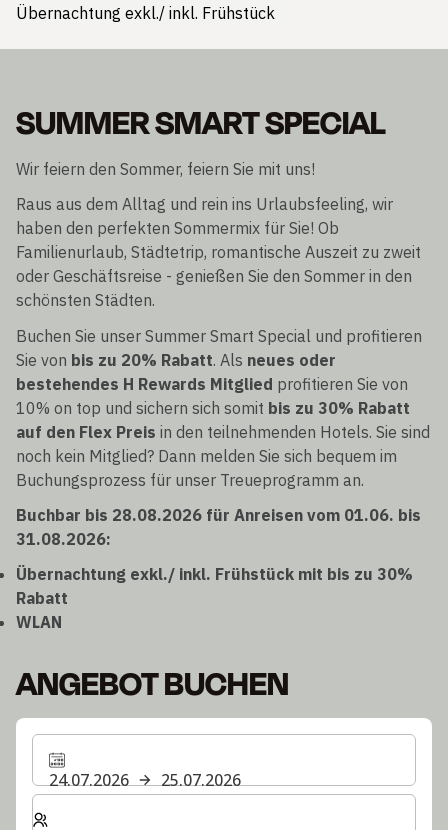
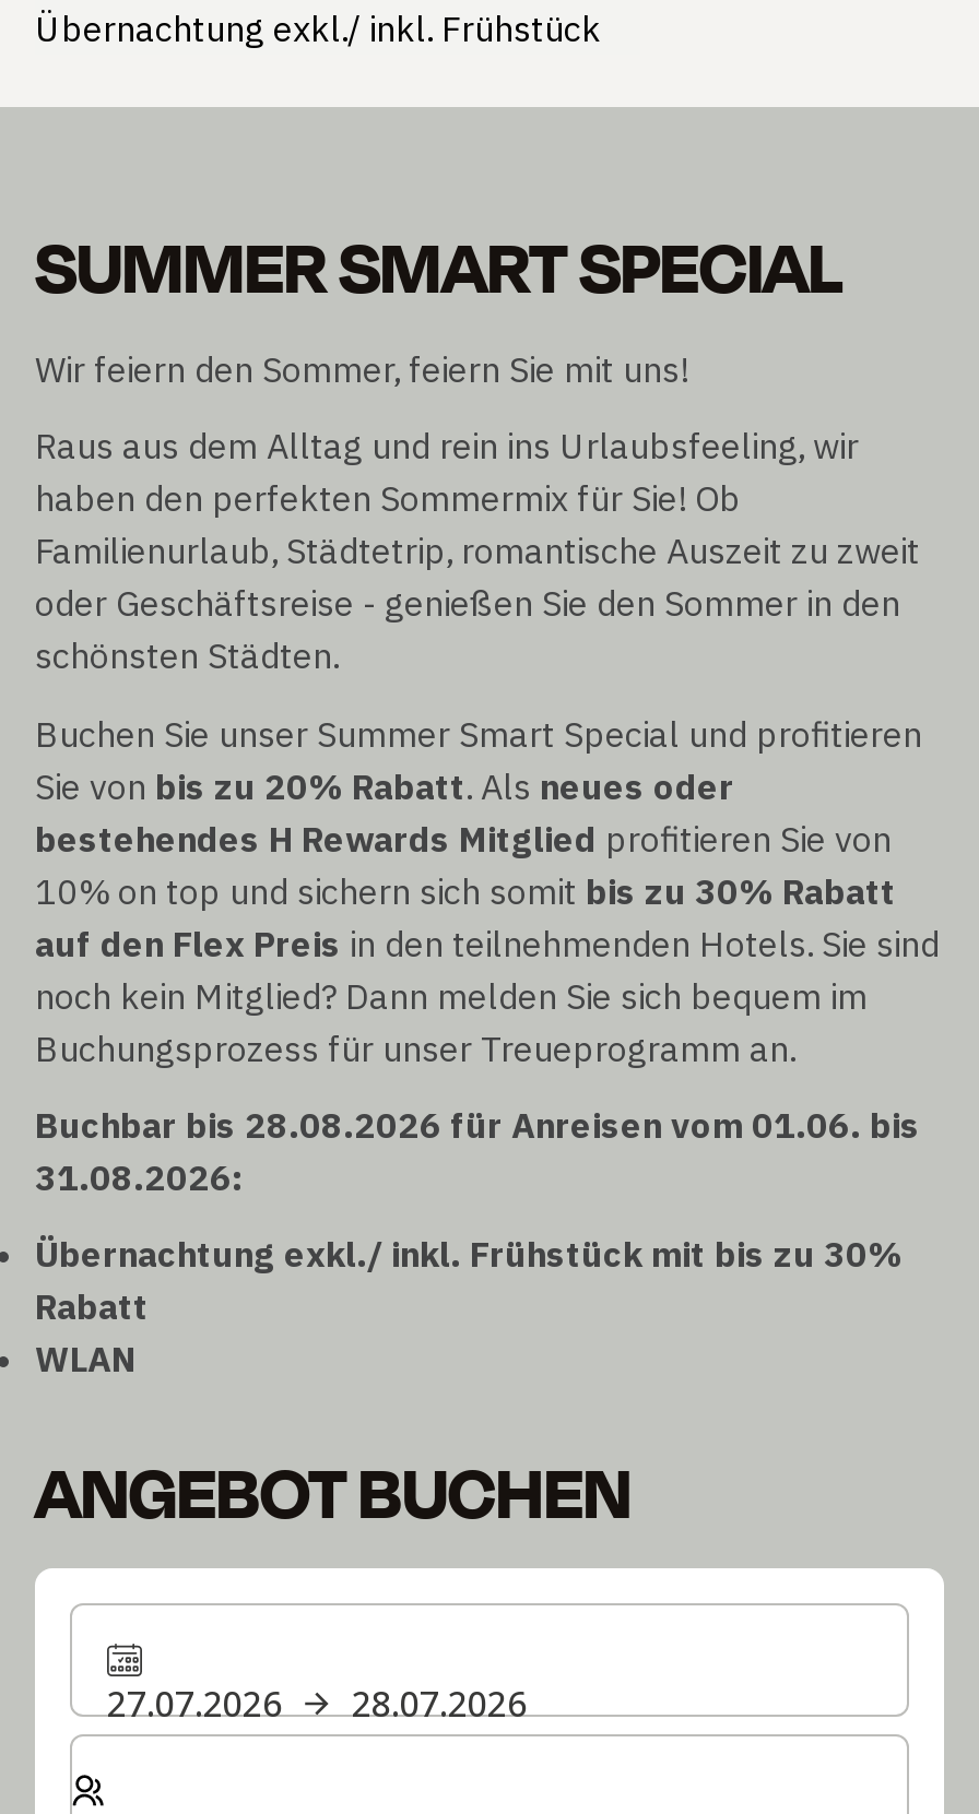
[49,769,129,791] 24.07.2026 -> [107,1680,282,1728] 27.07.2026
[161,769,241,791] 25.07.2026 -> [352,1680,527,1728] 28.07.2026

